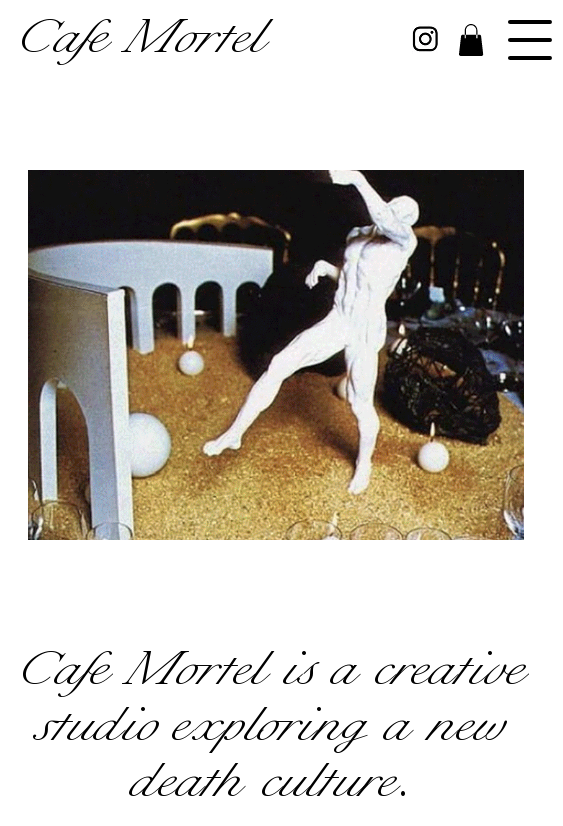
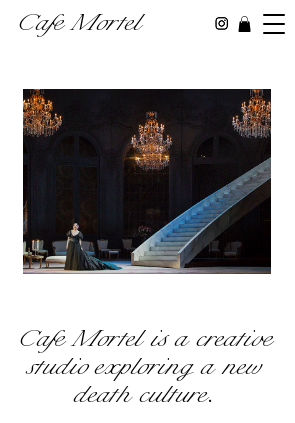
[26,168,526,542] [image] -> [22,88,272,275] [image]

